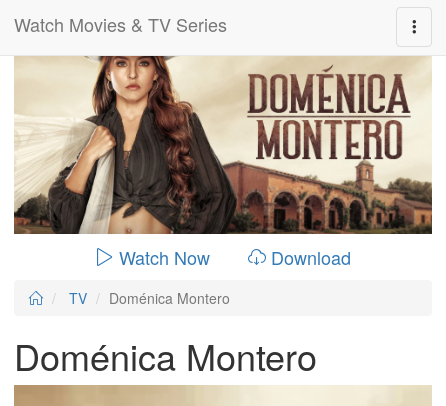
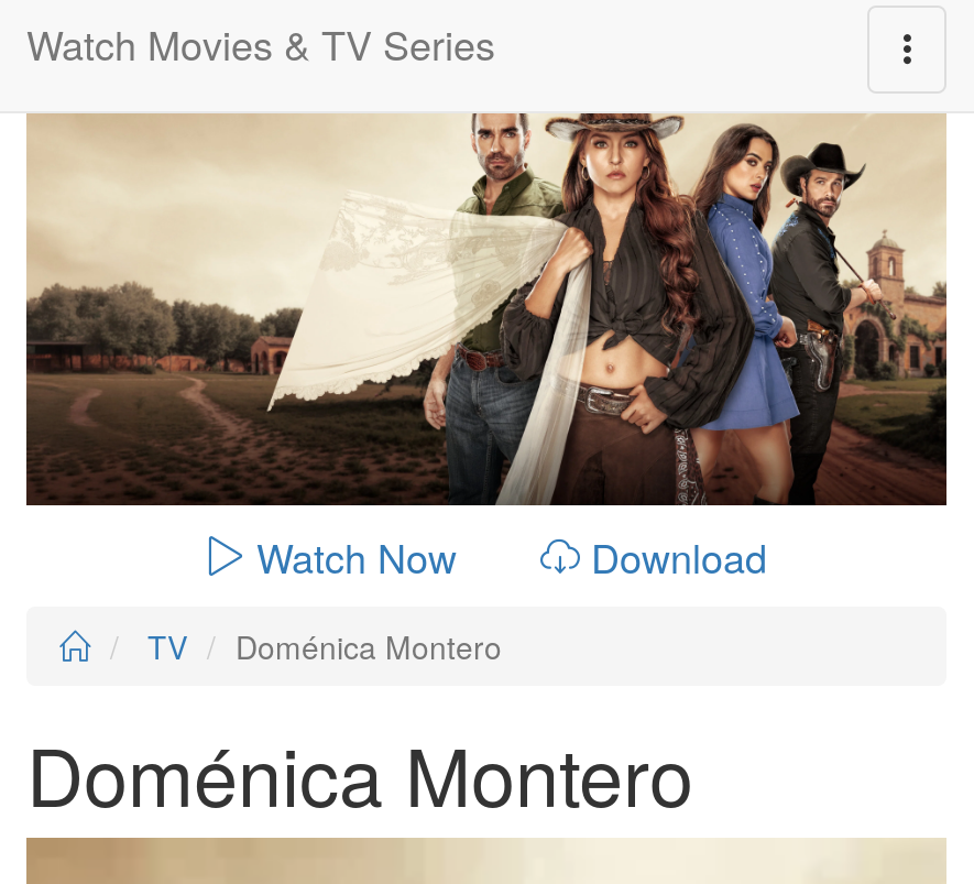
[14,55,433,235] [image] -> [24,111,949,508] [image]

